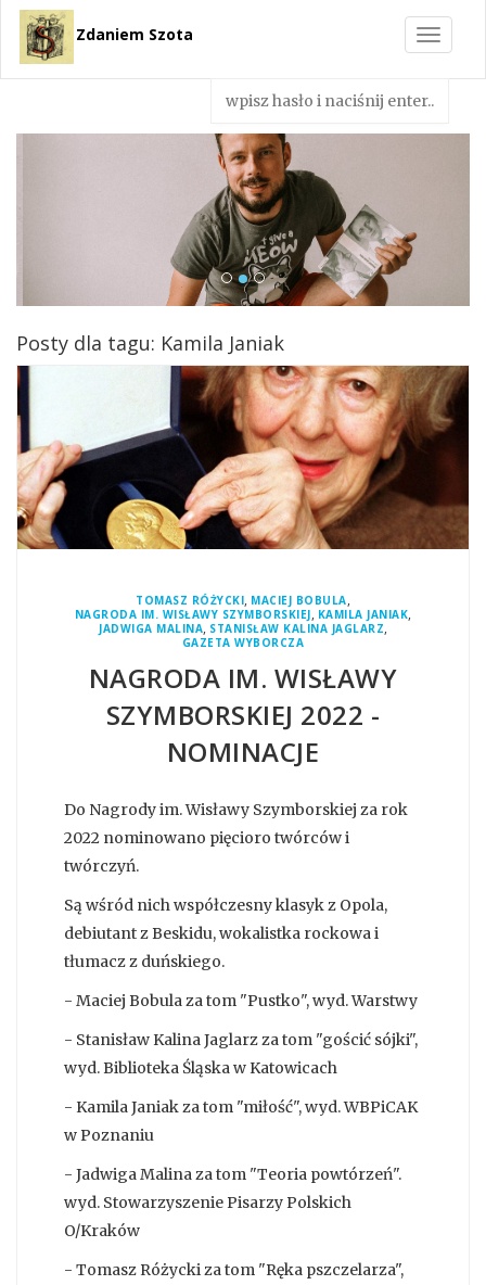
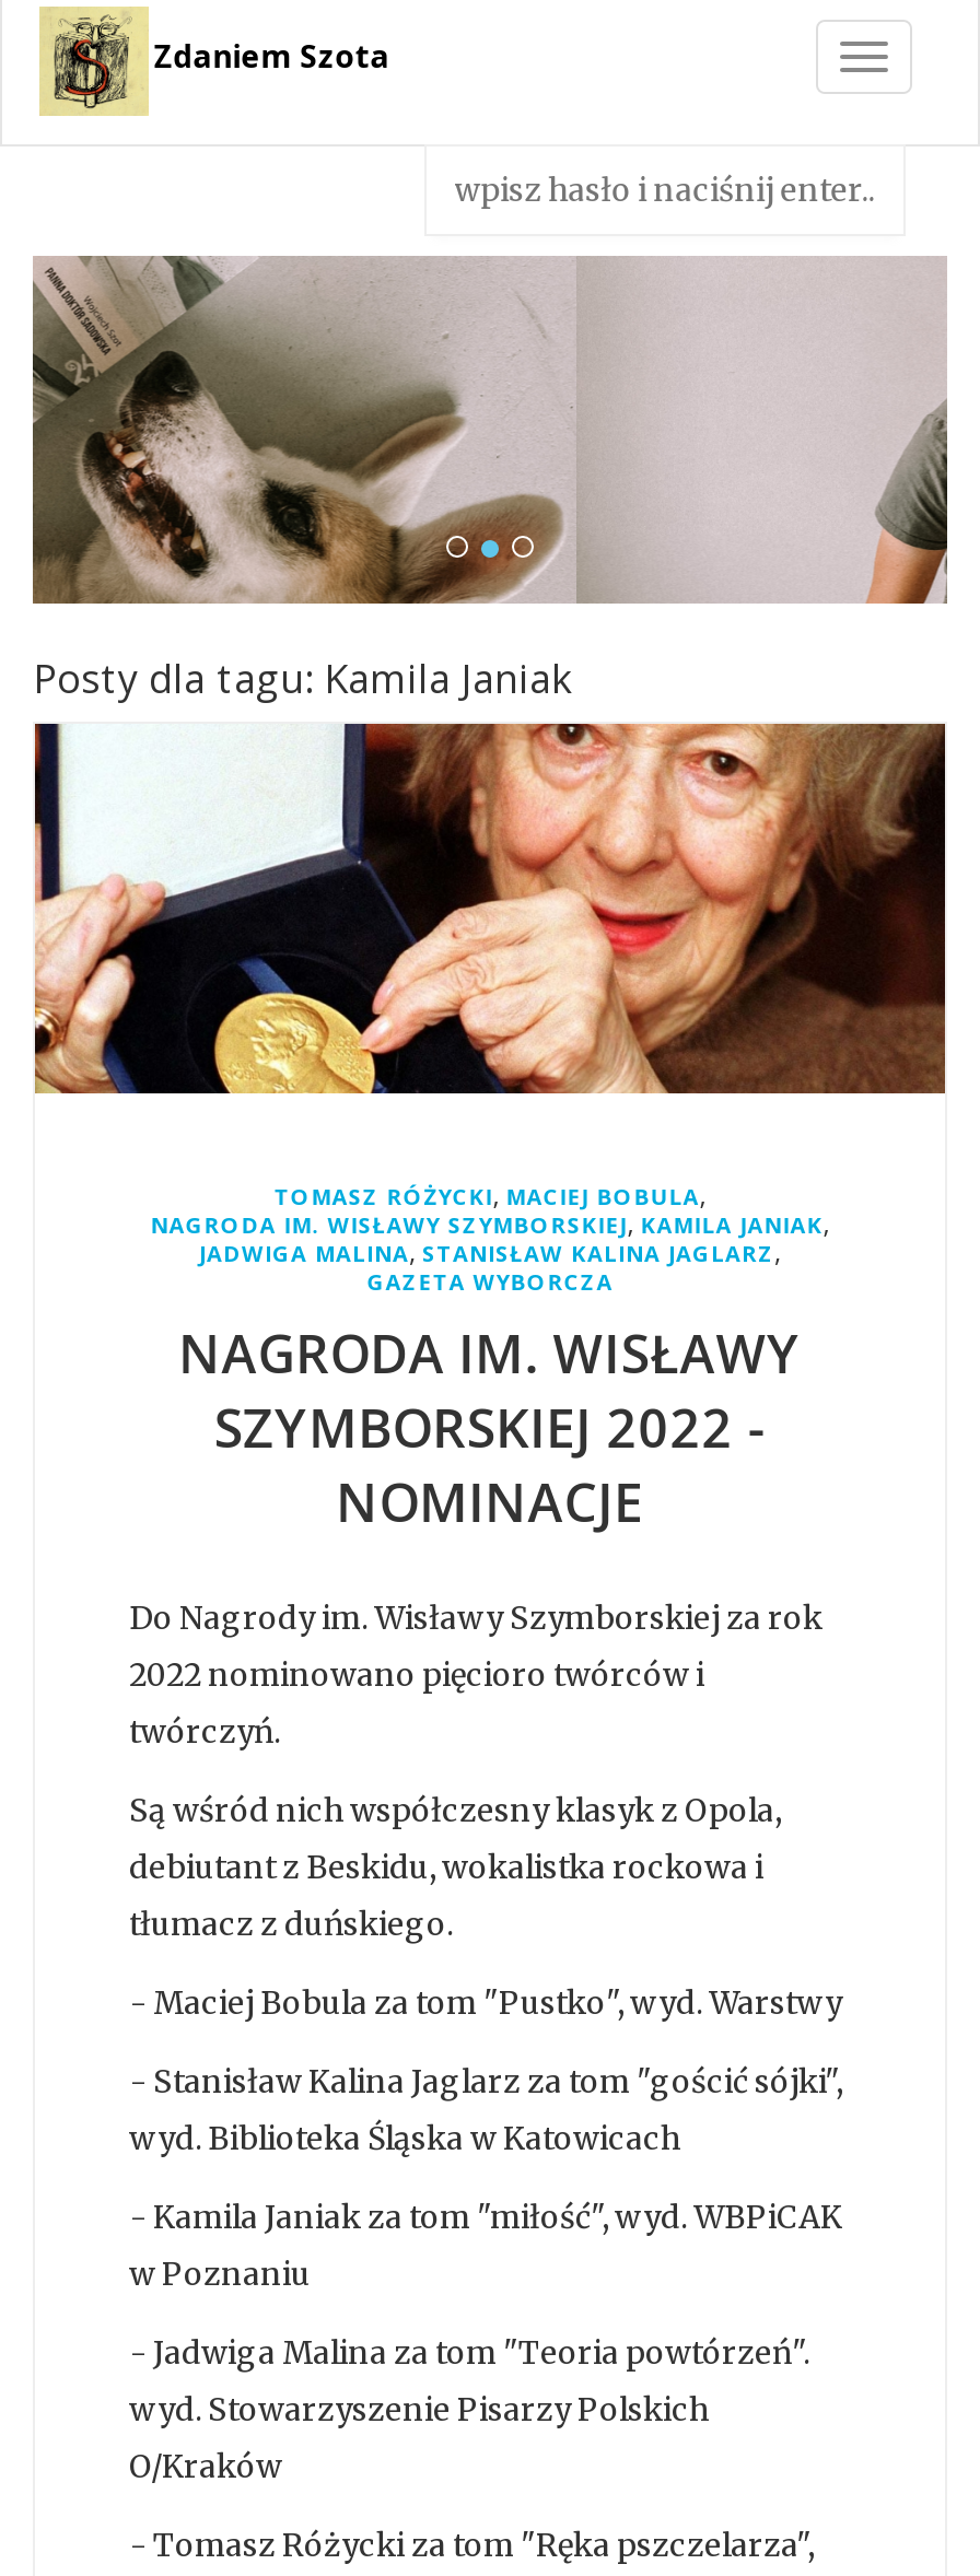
[17,132,469,307] [image] -> [33,256,947,604] [image]

